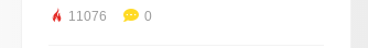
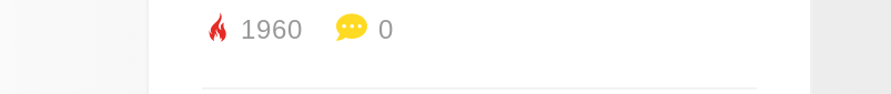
[68,8,106,23] 11076 -> [241,13,303,44] 1960

